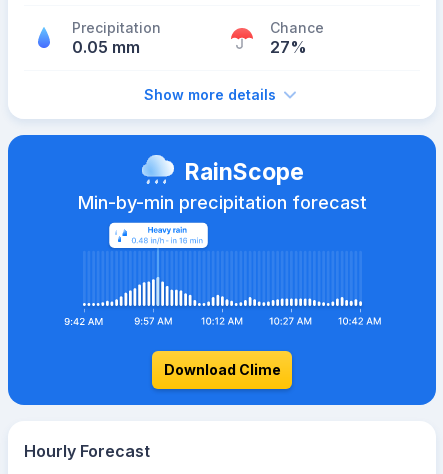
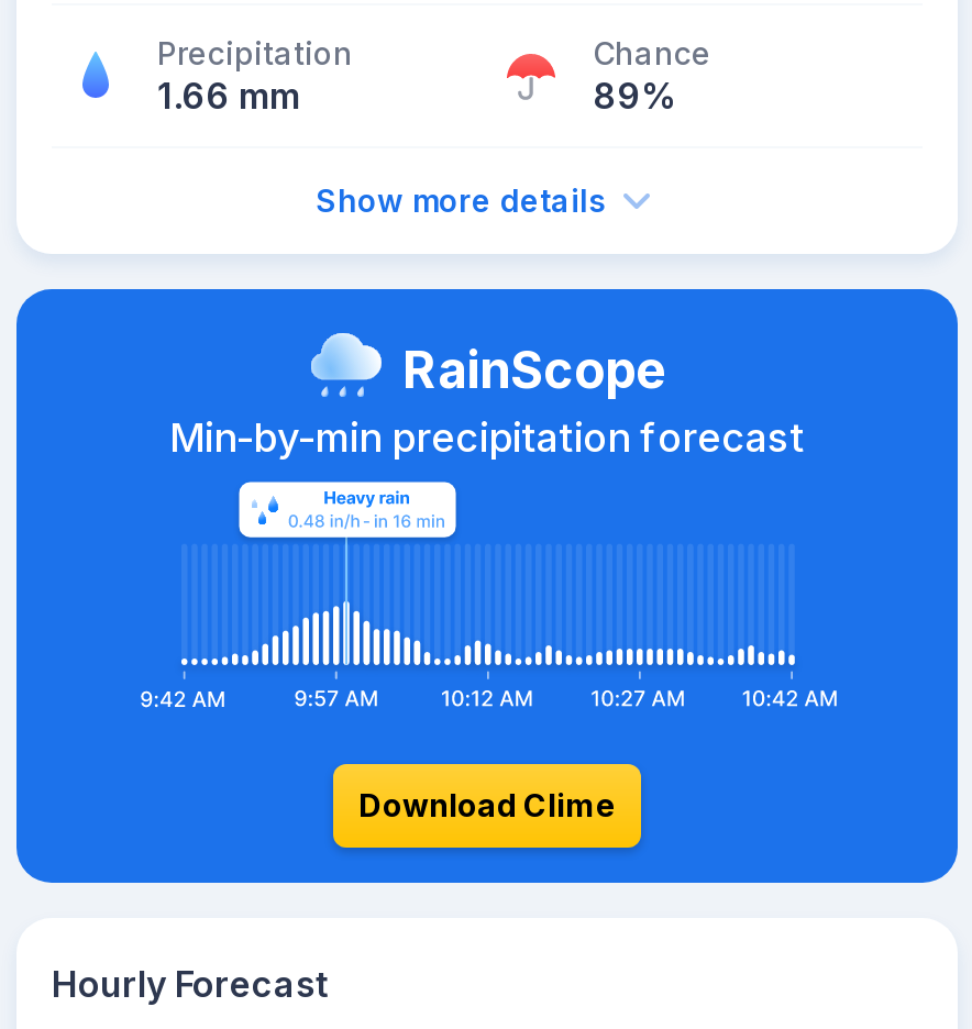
[72,37,140,57] 0.05 mm -> [157,74,300,118] 1.66 mm
[270,37,307,57] 27% -> [593,74,678,118] 89%

